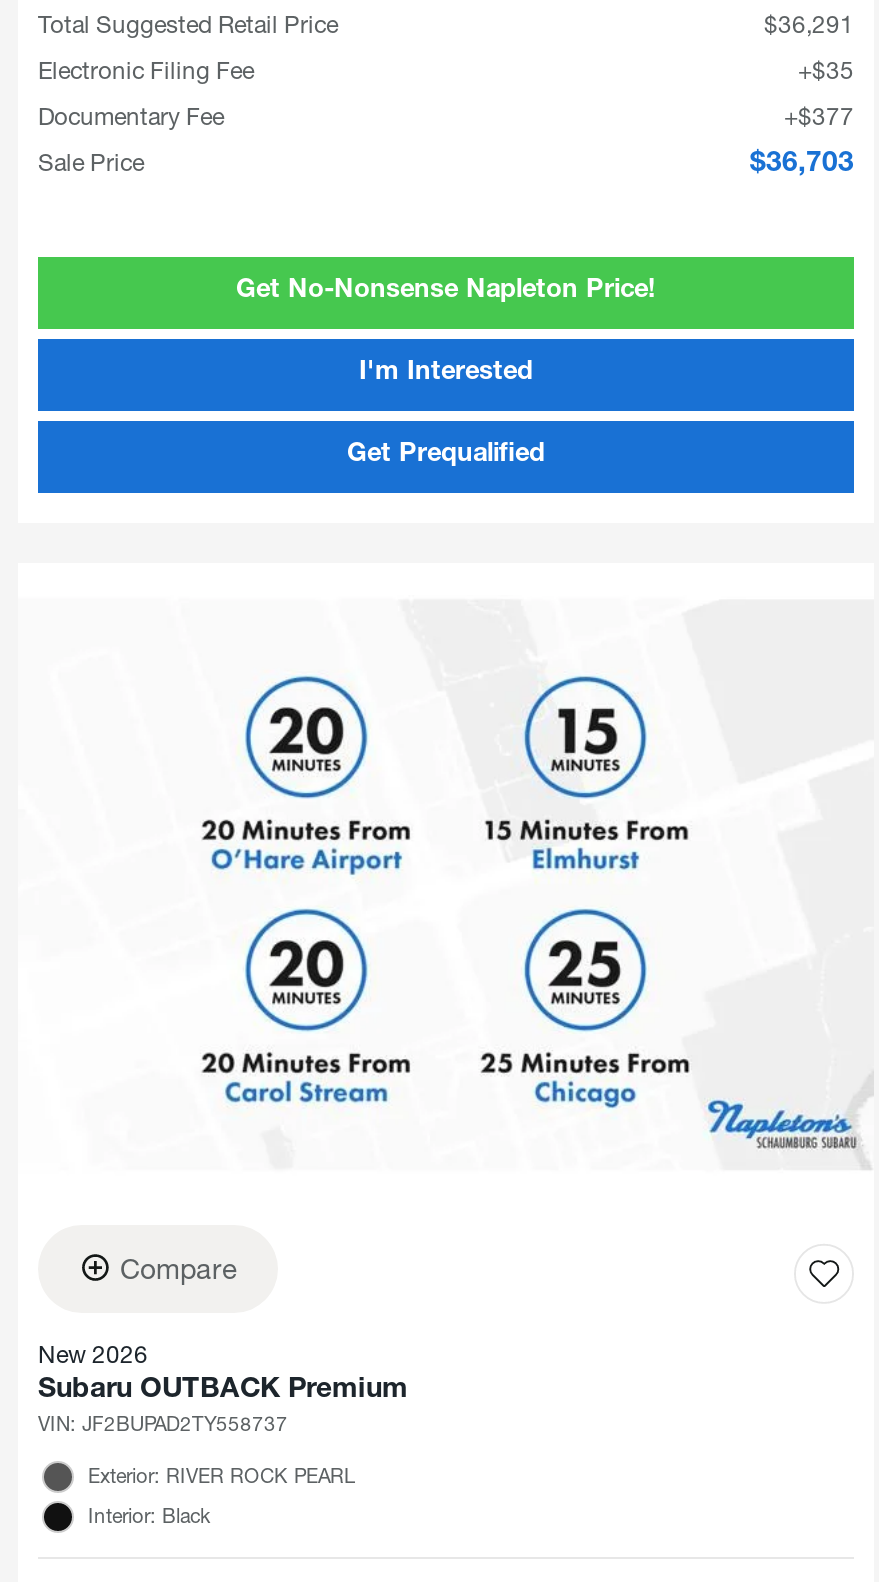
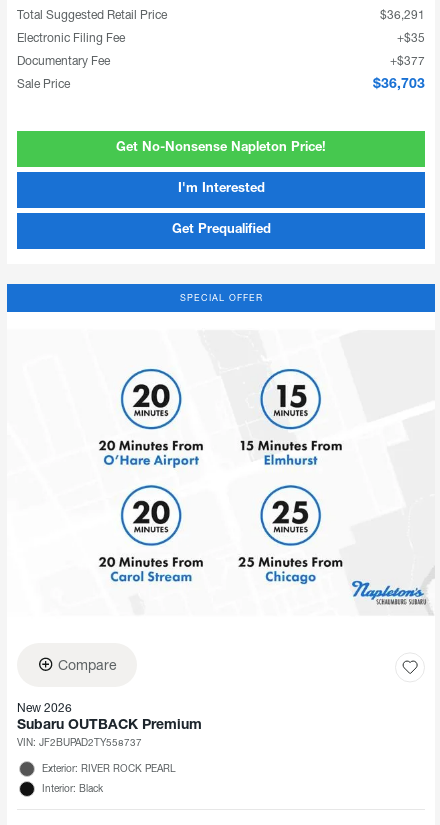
none -> [179,292,262,303] SPECIAL OFFER

